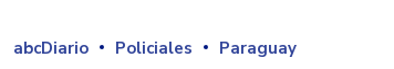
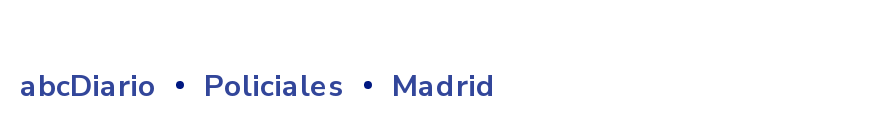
[219,36,297,58] Paraguay -> [392,65,496,105] Madrid

